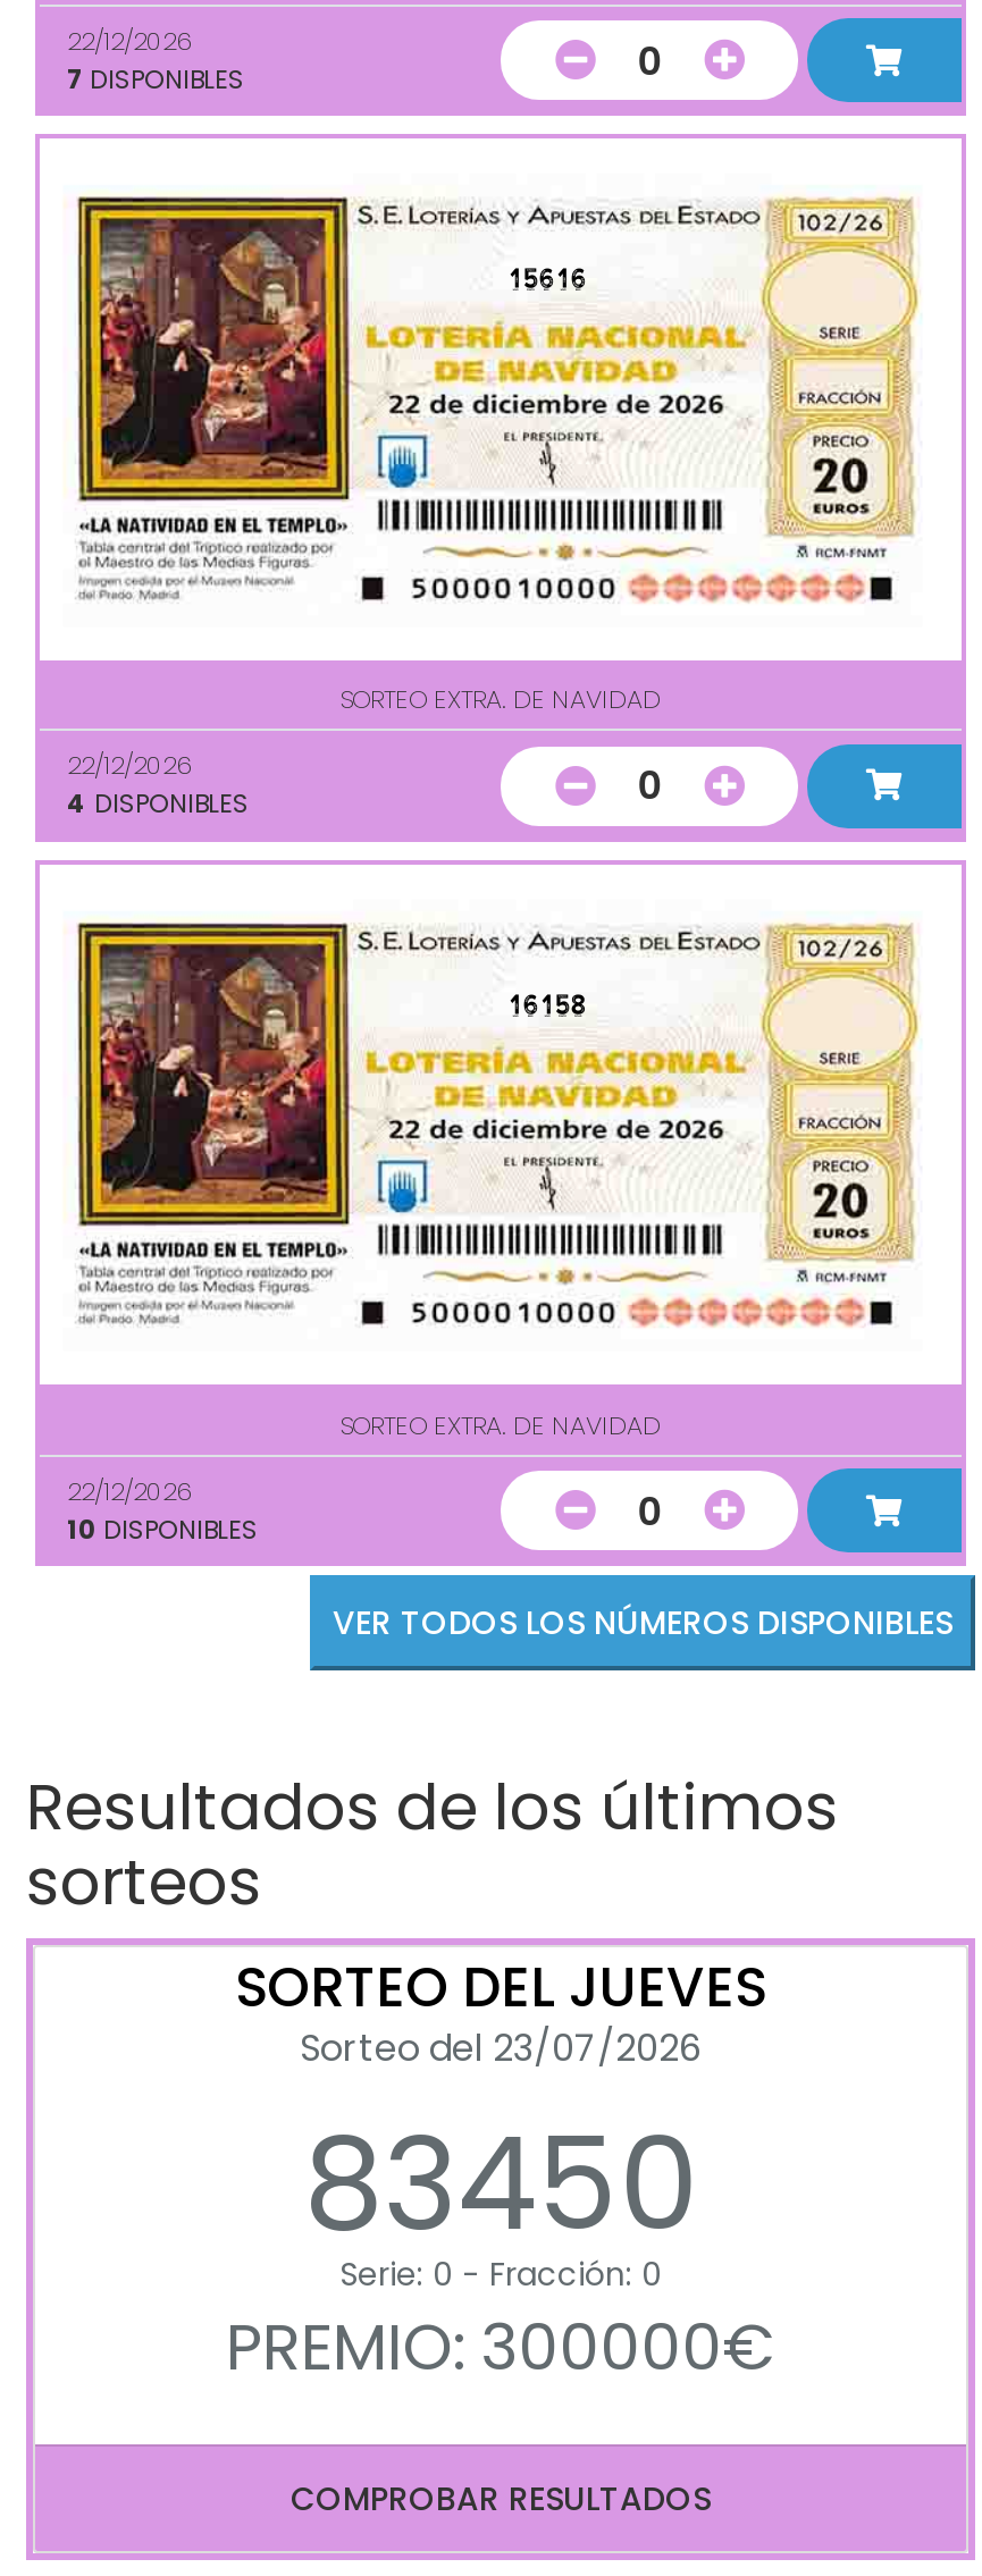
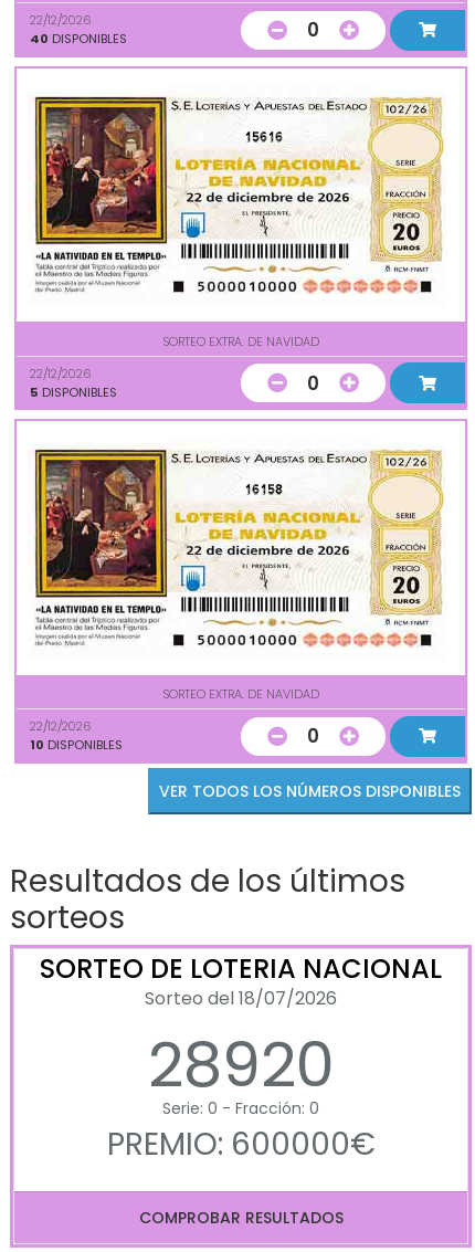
[67,61,244,97] 7 DISPONIBLES -> [30,30,127,48] 40 DISPONIBLES
[67,786,249,822] 4 DISPONIBLES -> [30,383,117,401] 5 DISPONIBLES
[235,1950,766,2275] SORTEO DEL JUEVES | Sorteo del 23/07/2026 | 83450 -> [40,950,442,1108] SORTEO DE LOTERIA NACIONAL | Sorteo del 18/07/2026 | 28920
[226,2305,775,2393] PREMIO: 300000€ -> [107,1123,375,1166] PREMIO: 600000€

